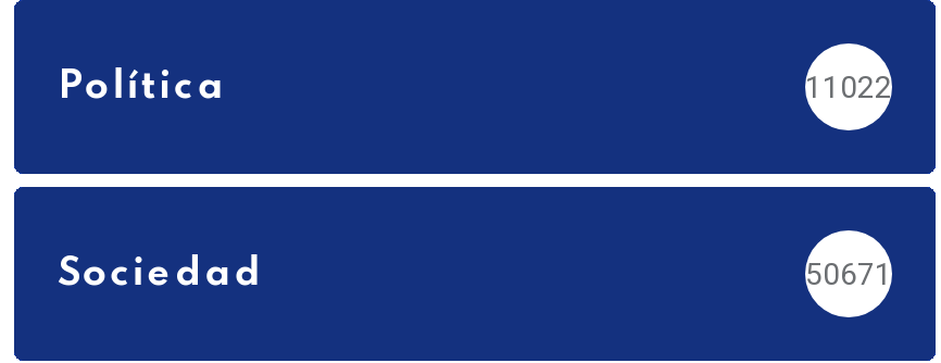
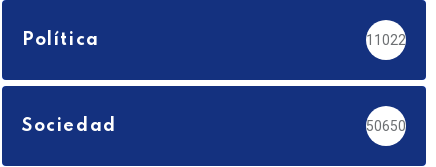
[805,256,892,291] 50671 -> [366,118,406,134] 50650

